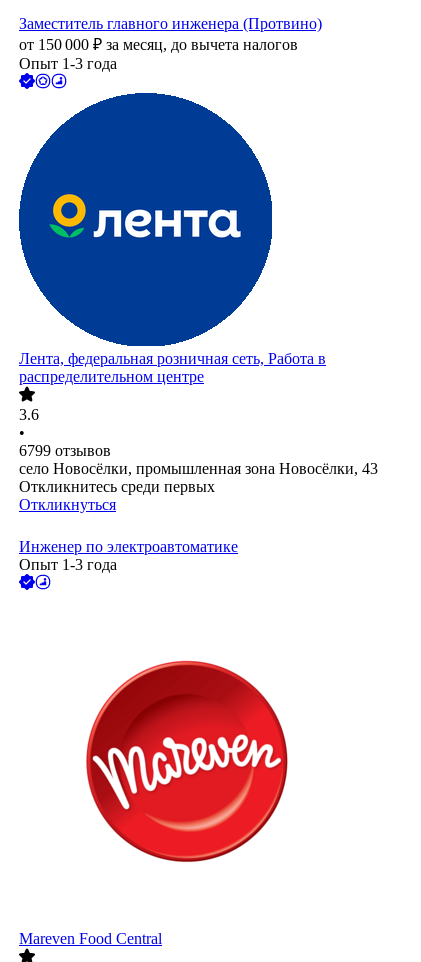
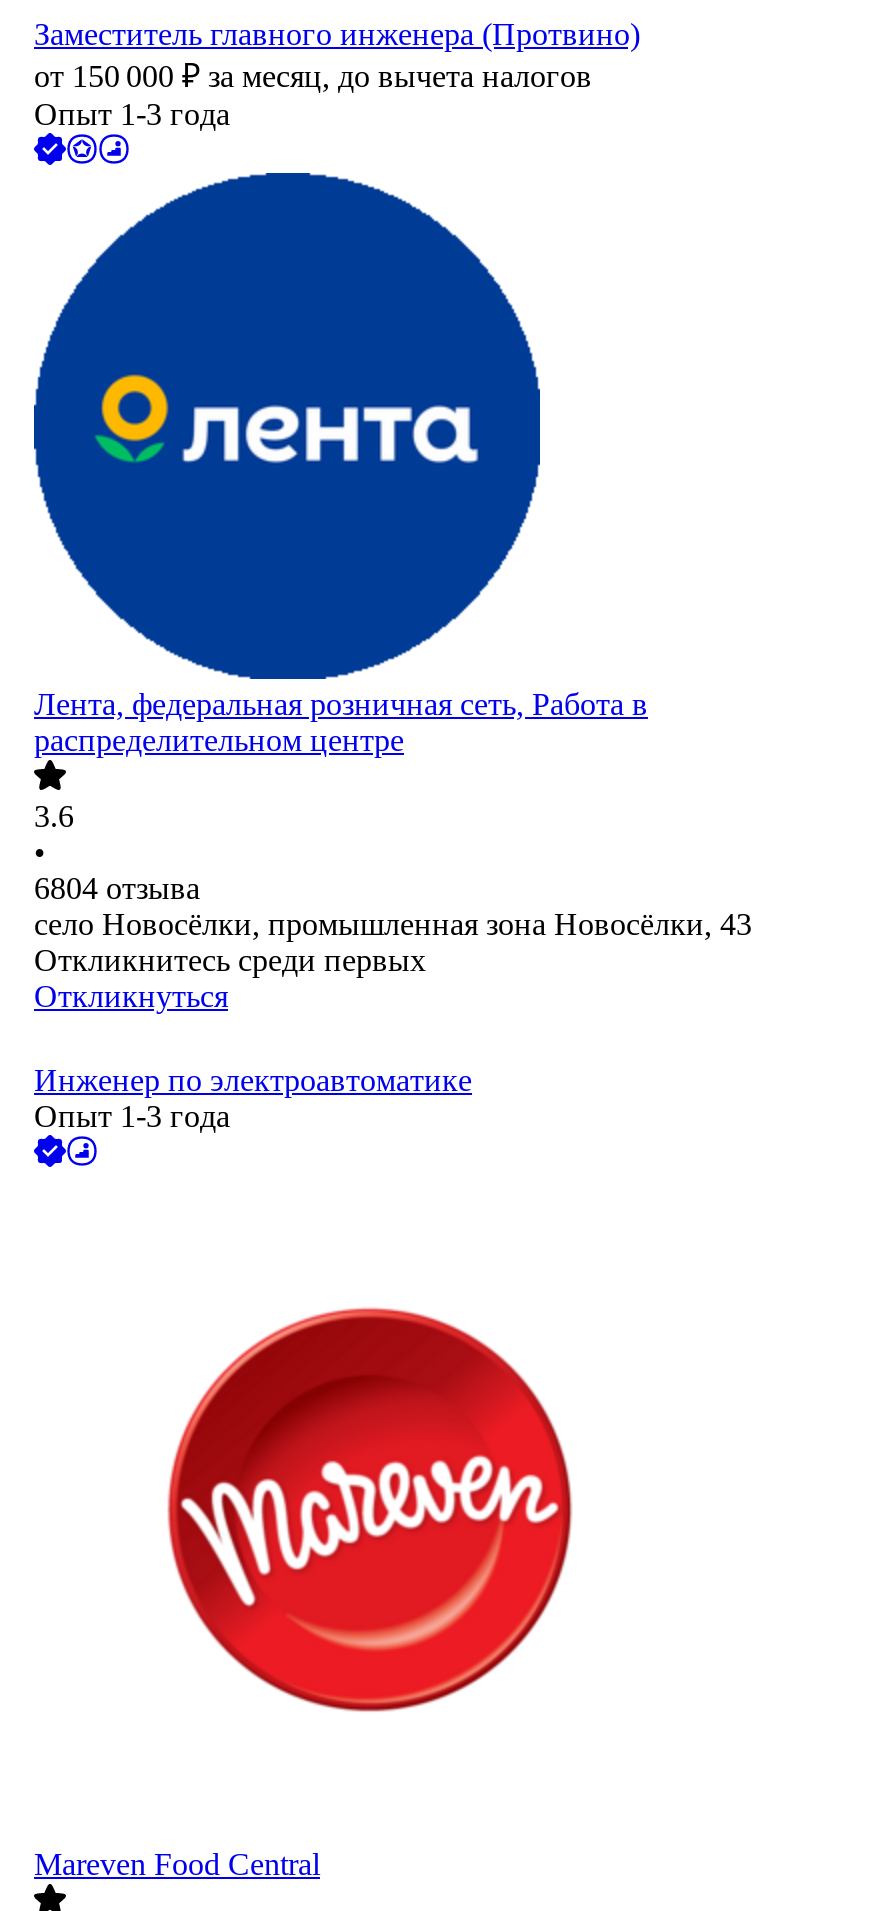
[19,442,111,459] 6799 отзывов -> [34,872,200,906] 6804 отзыва

